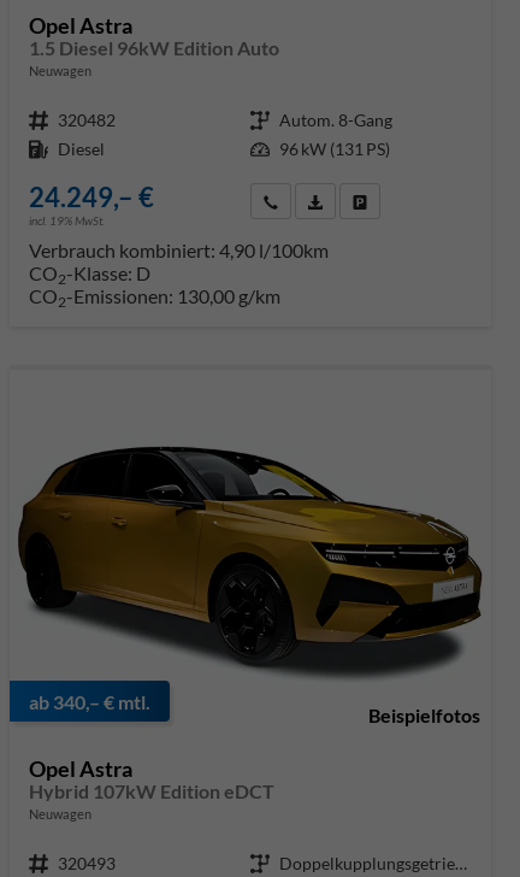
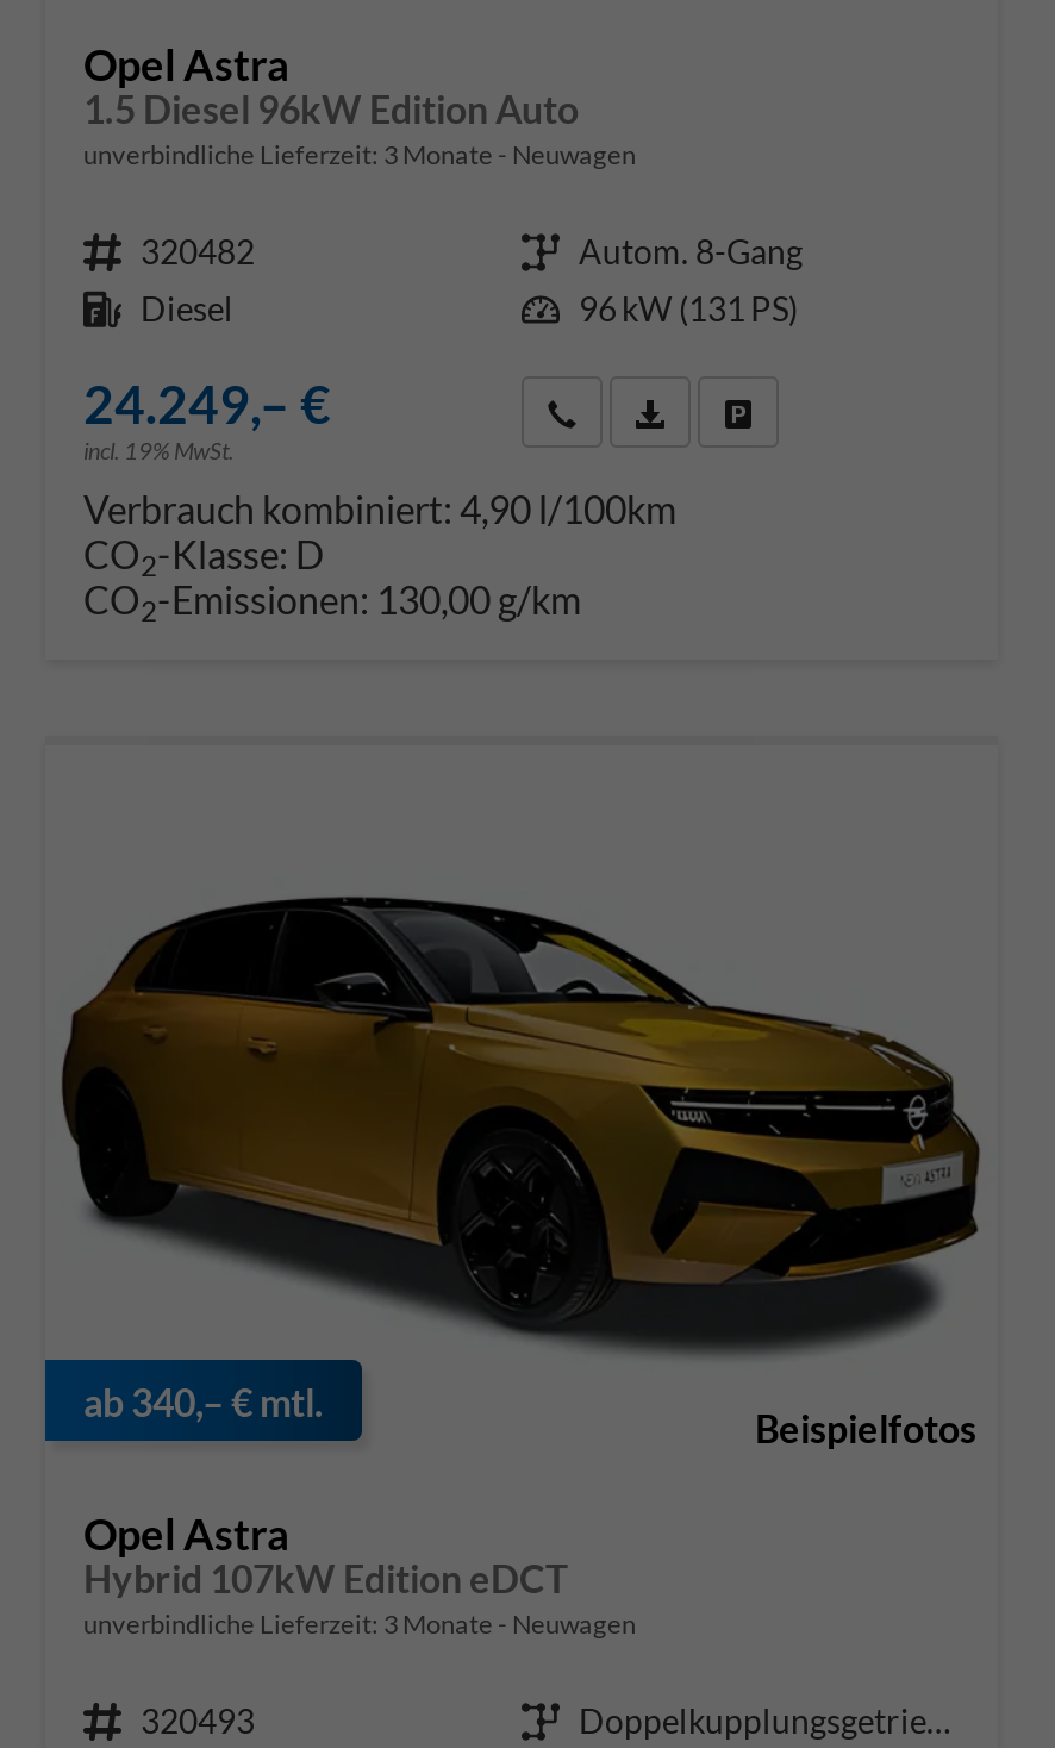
[29,62,91,78] Neuwagen -> [83,138,636,169] unverbindliche Lieferzeit: 3 Monate Neuwagen
[29,806,91,821] Neuwagen -> [83,1607,636,1638] unverbindliche Lieferzeit: 3 Monate Neuwagen

